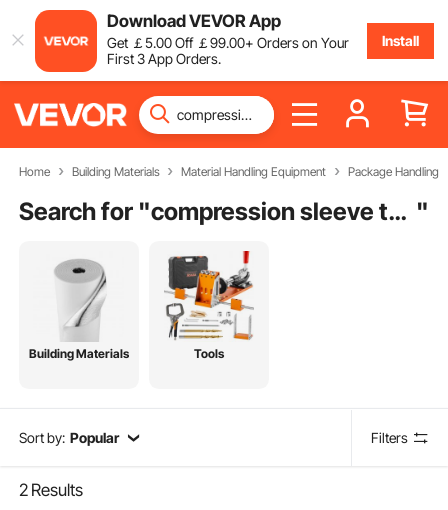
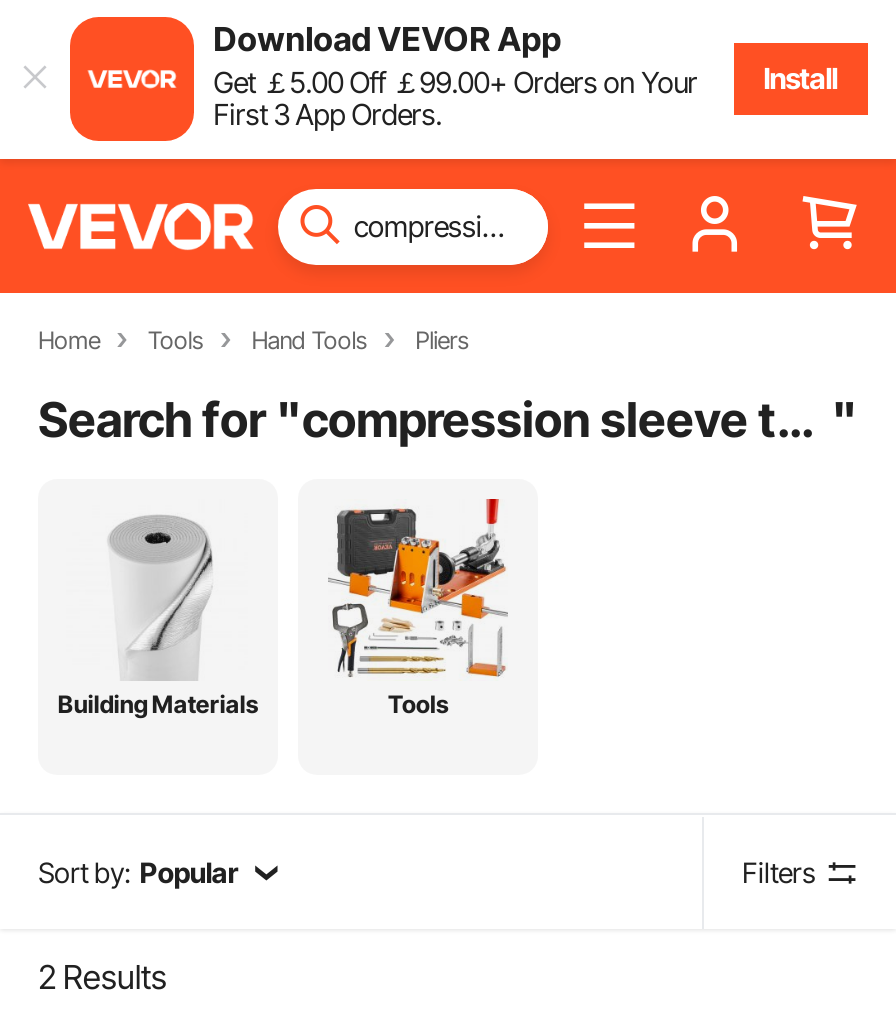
[72,164,439,179] Building Materials | Material Handling Equipment | Package Handling -> [148,325,469,355] Tools | Hand Tools | Pliers

